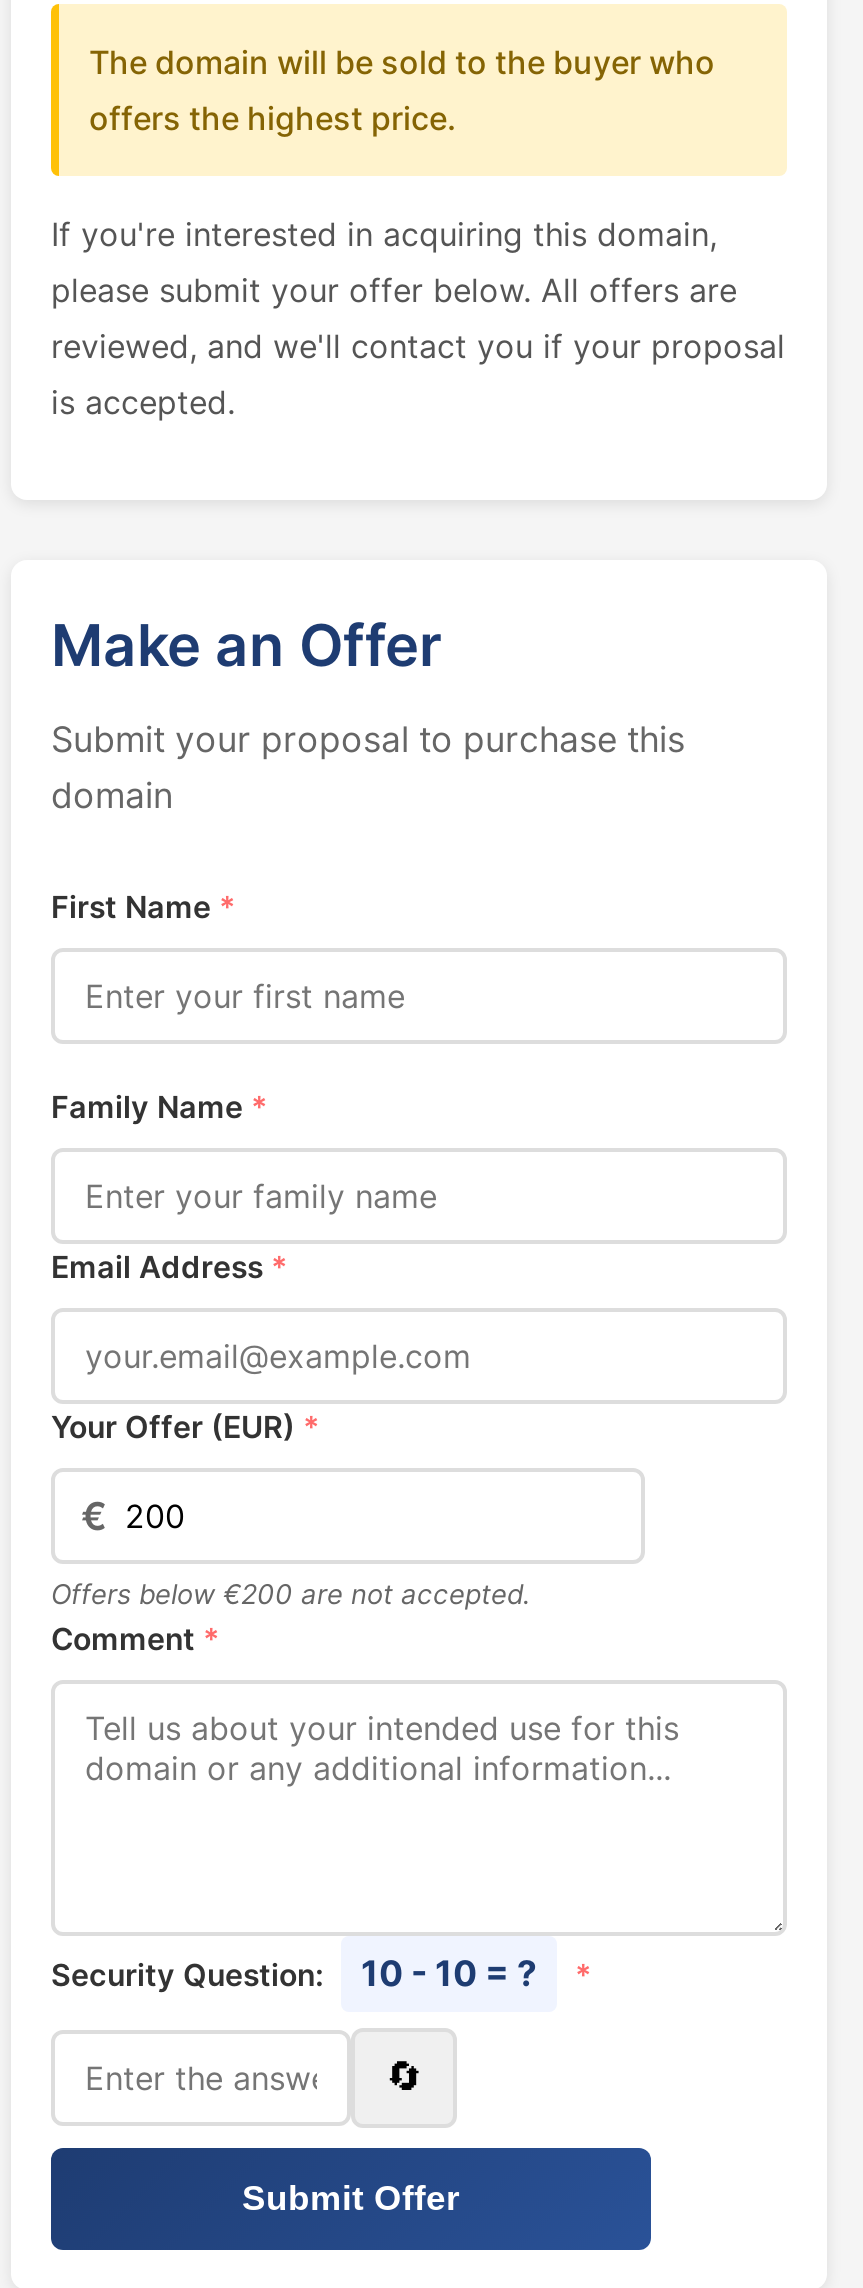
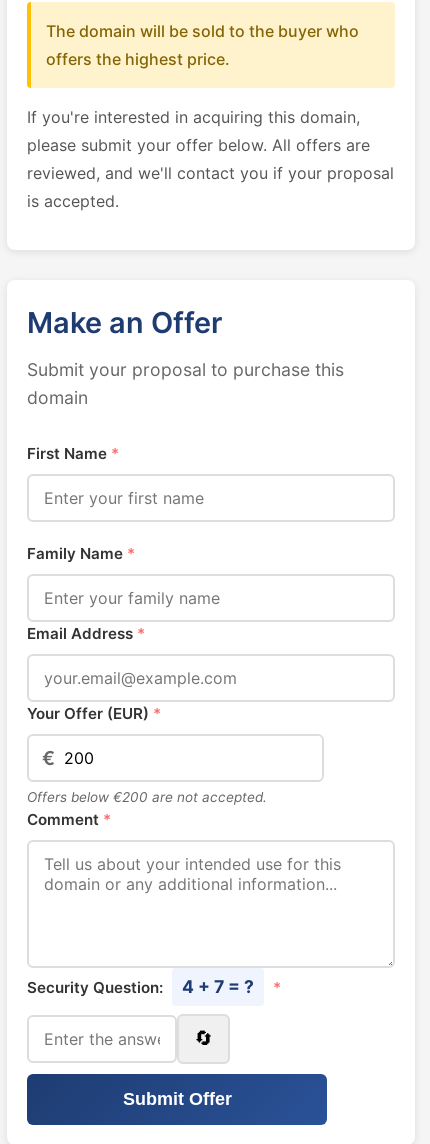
[361,1952,537,1994] 10 - 10 = ? -> [182,976,254,997] 4 + 7 = ?

